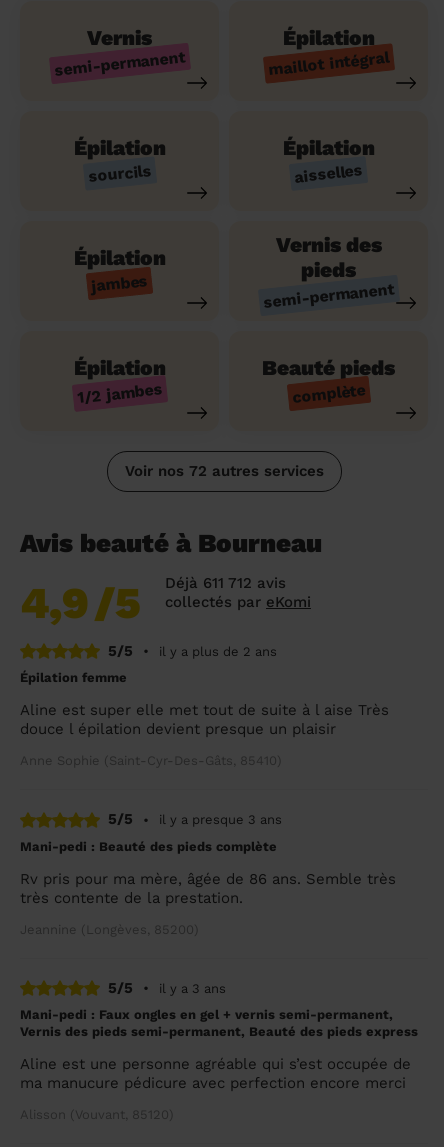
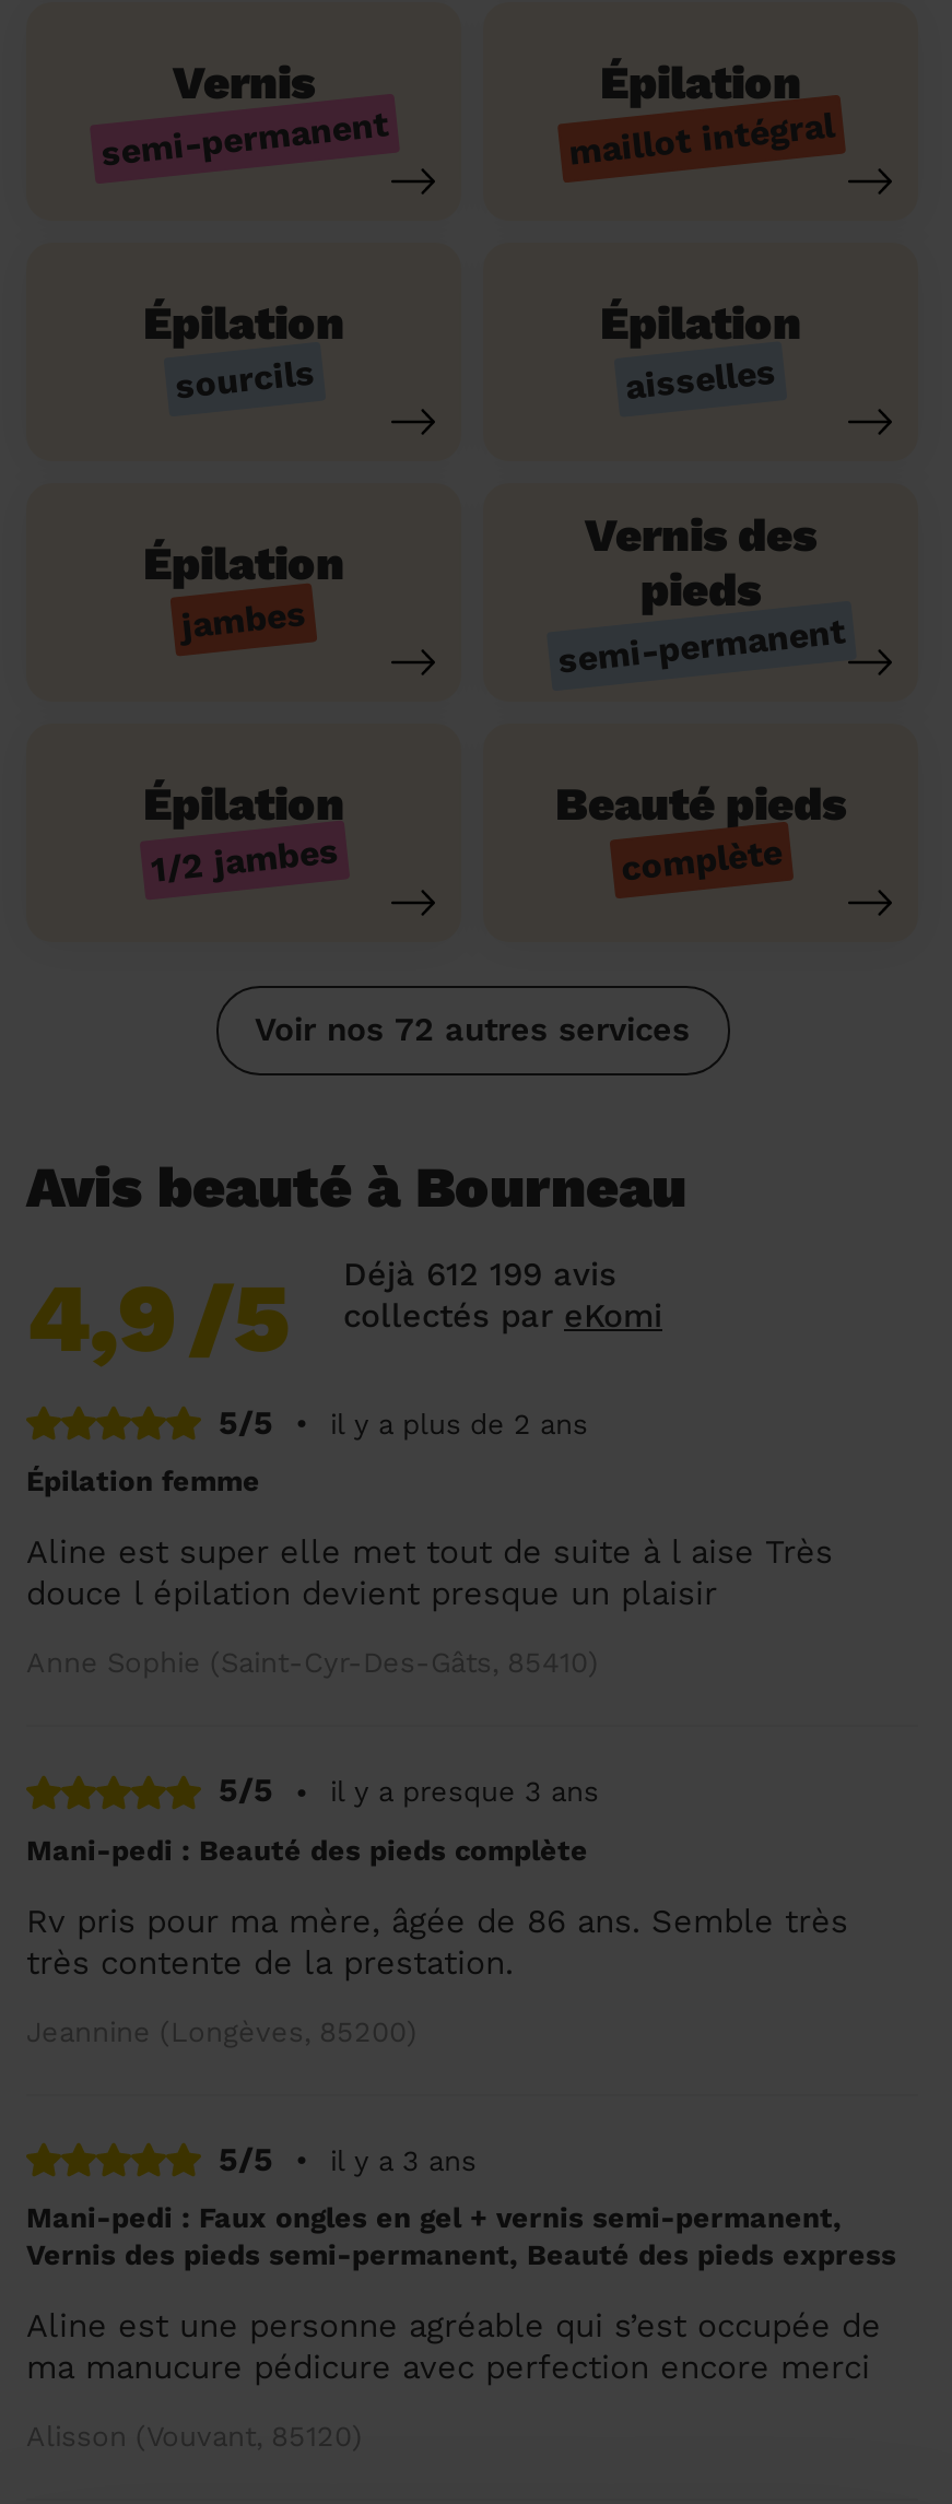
[165,574,286,592] Déjà 611 712 avis -> [343,1254,616,1293] Déjà 612 199 avis

